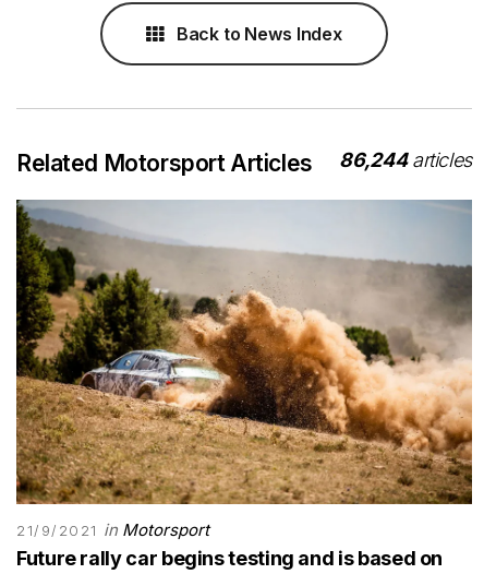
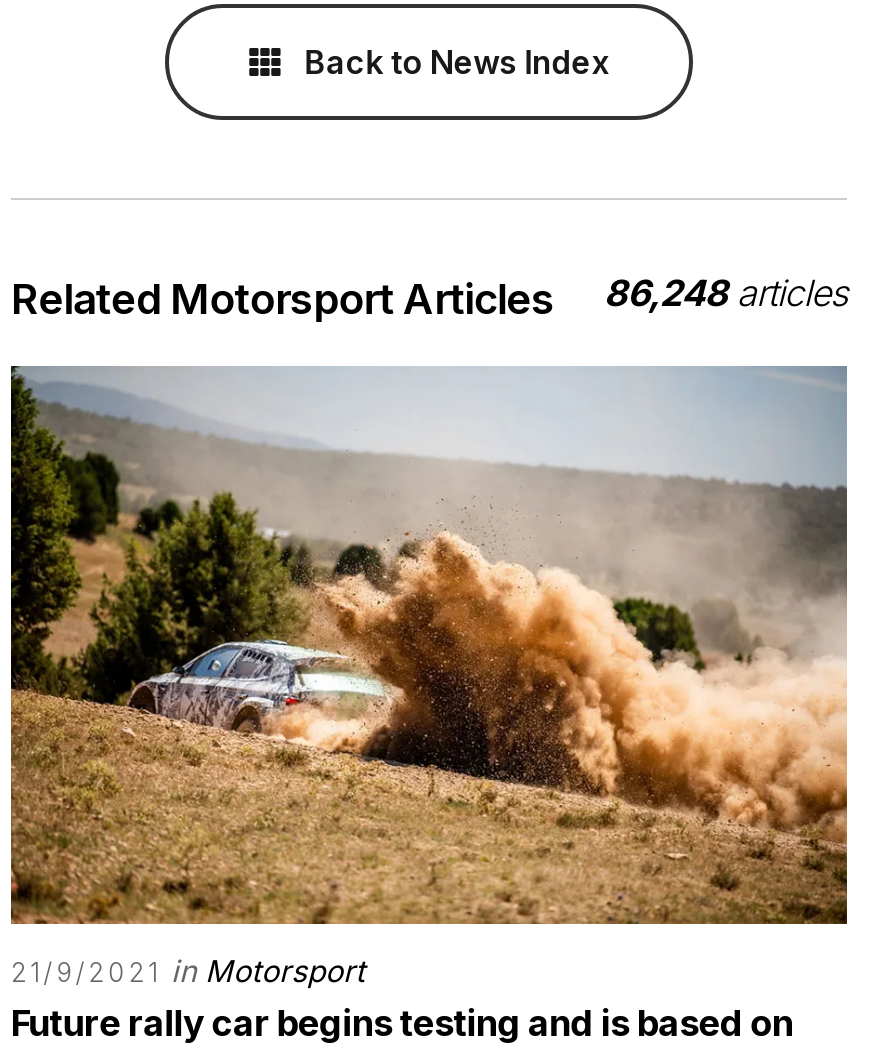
[16,148,472,177] Related Motorsport Articles 86,244 articles -> [11,272,847,324] Related Motorsport Articles 86,248 articles

